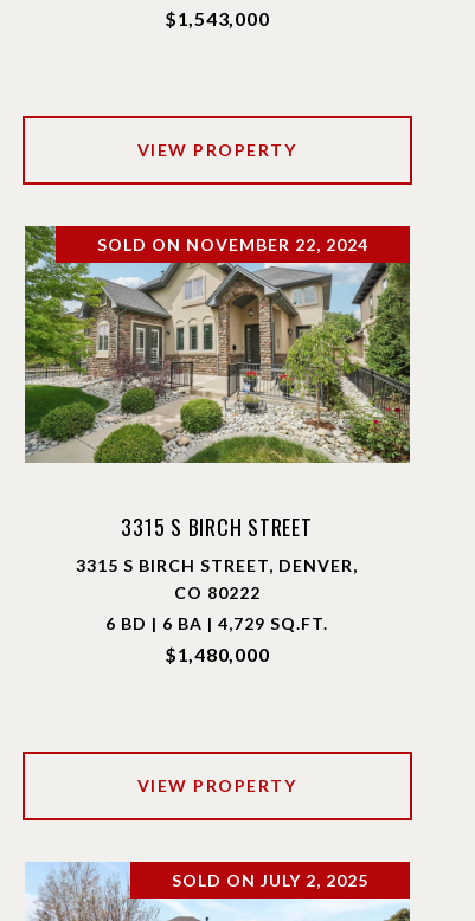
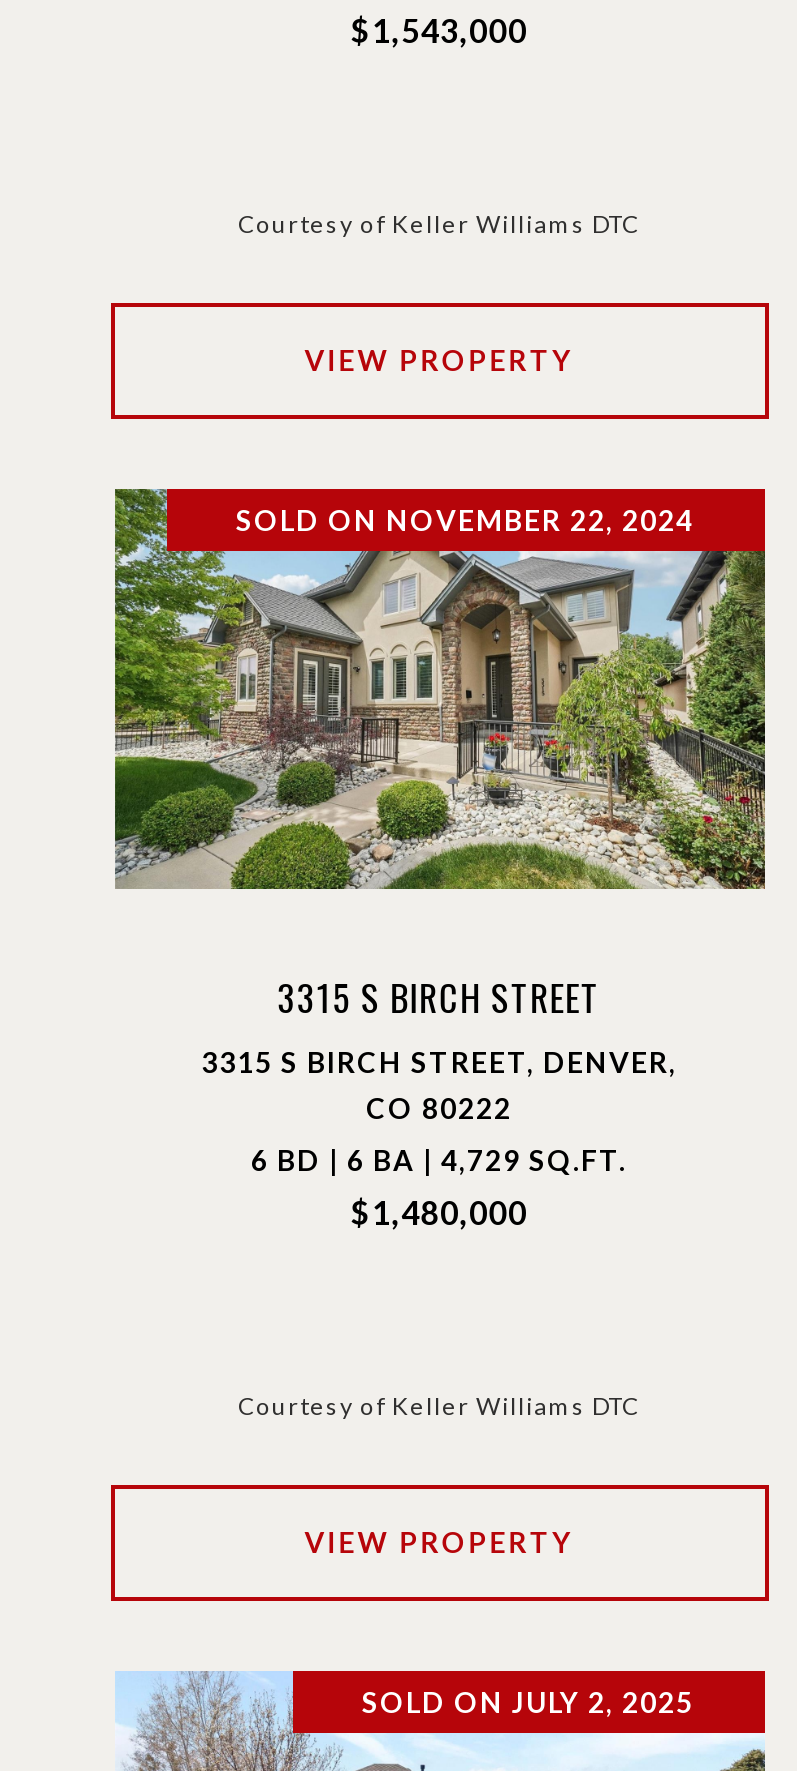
none -> [238,209,640,239] Courtesy of Keller Williams DTC
none -> [238,1391,640,1421] Courtesy of Keller Williams DTC

